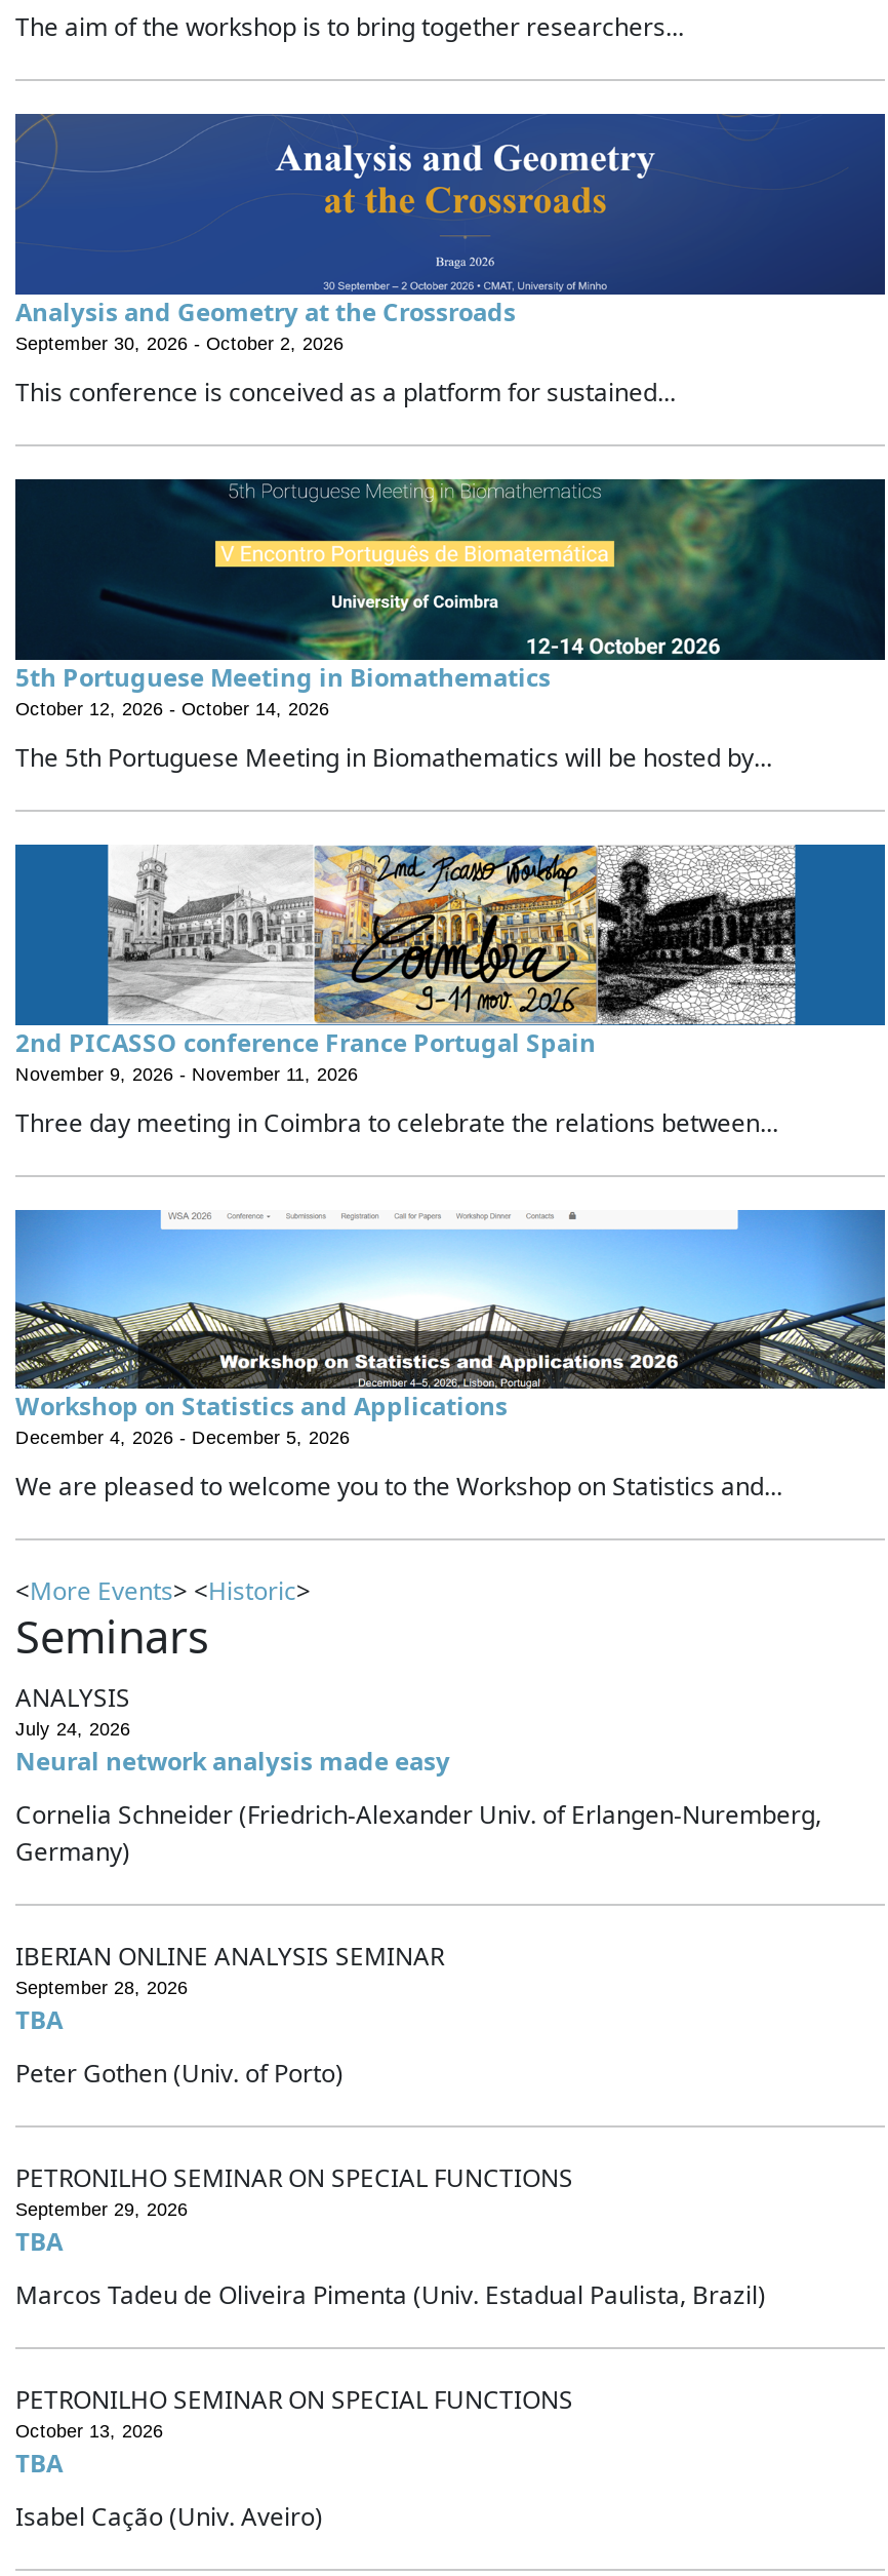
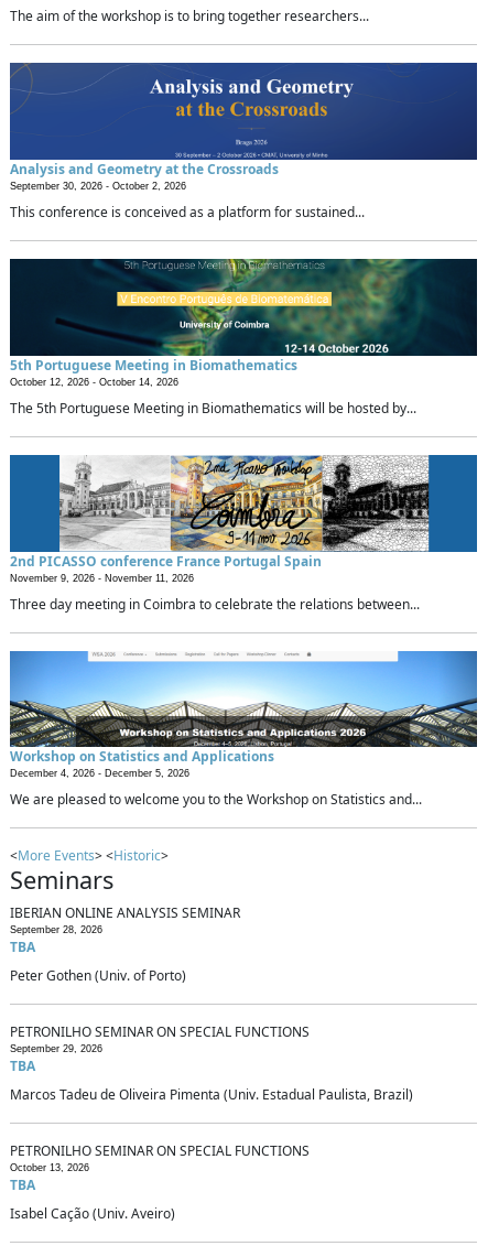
[15,1681,821,1870] ANALYSIS | July 24, 2026 | Neural network analysis made easy | Cornelia Schneider (Friedrich-Alexander Univ. of Erlangen-Nuremberg, | Germany) -> none

